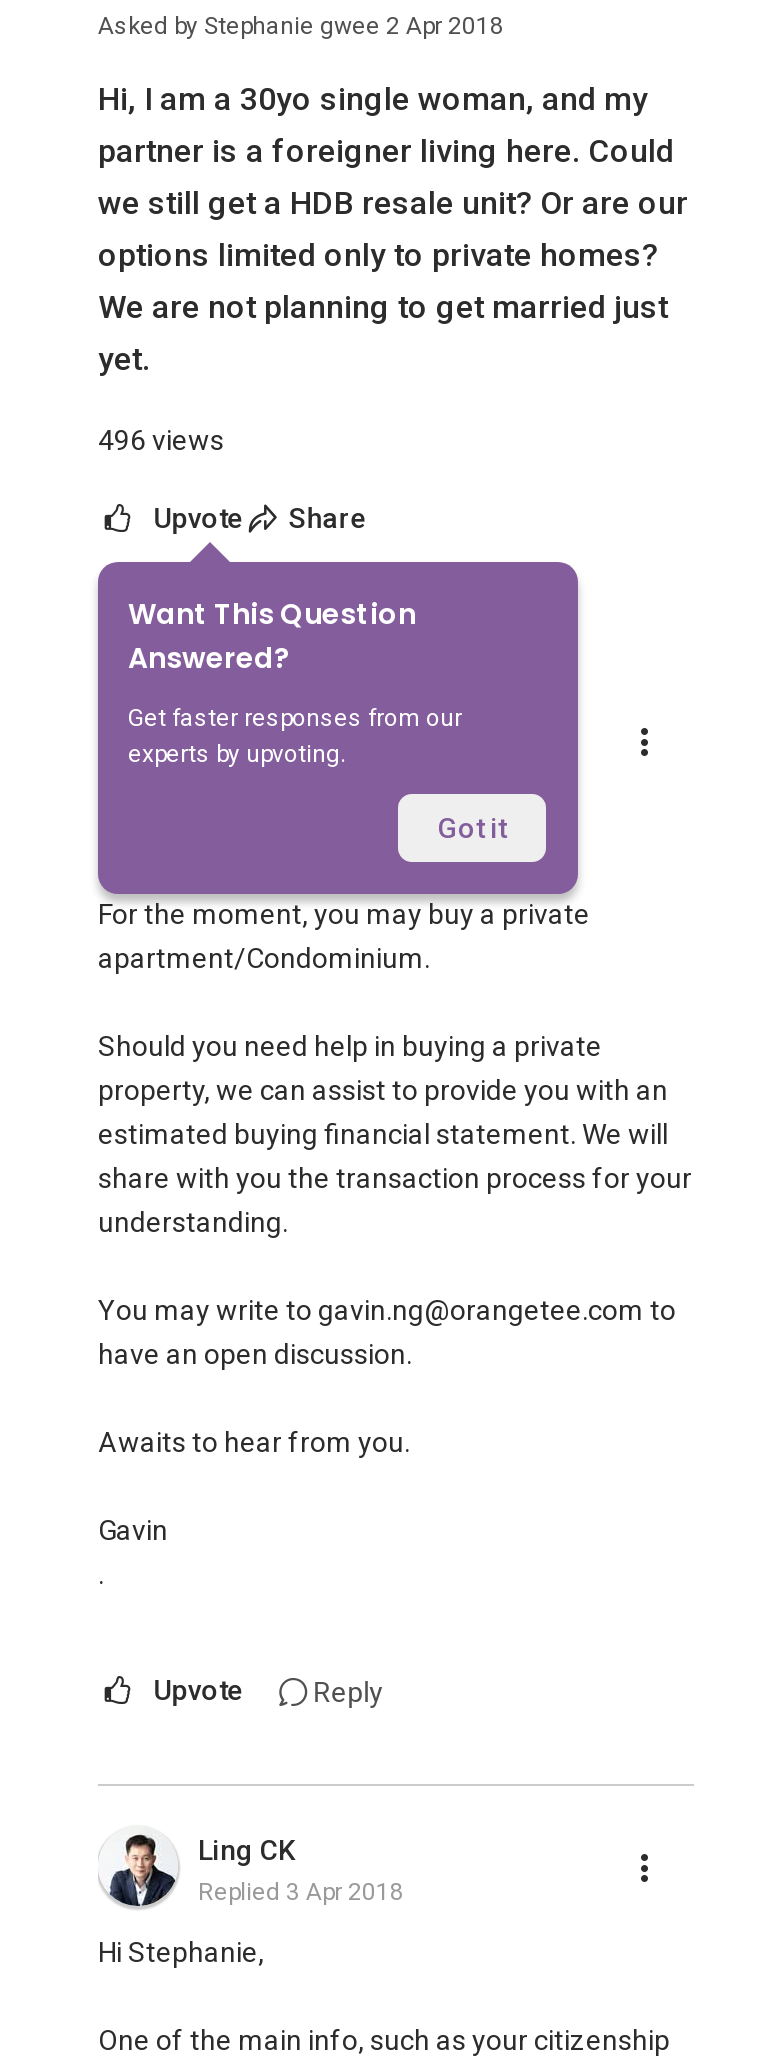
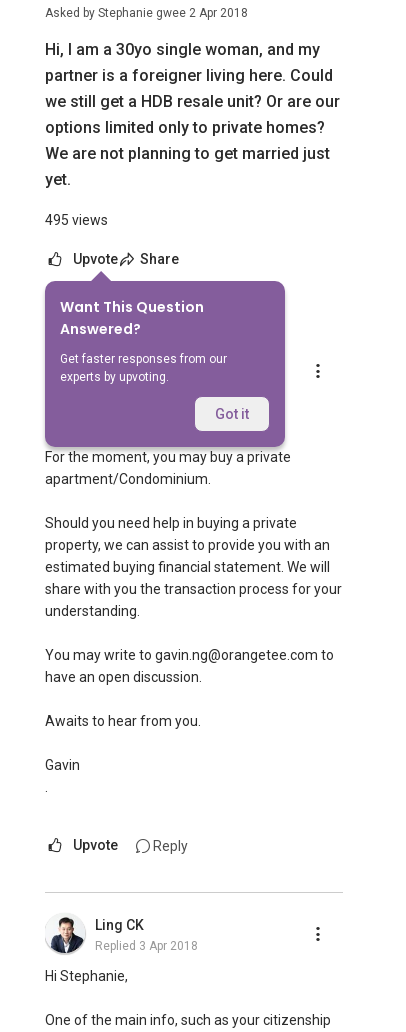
[98,424,224,456] 496 views -> [45,212,108,228] 495 views

